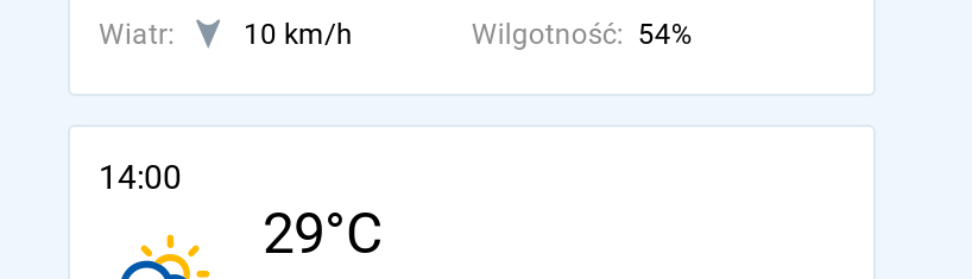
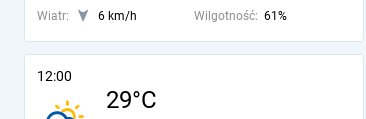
[244,18,353,51] 10 km/h -> [98,9,137,23] 6 km/h
[472,18,693,51] Wilgotność: 54% -> [194,9,287,23] Wilgotność: 61%
[99,158,182,196] 14:00 -> [37,68,72,84] 12:00

